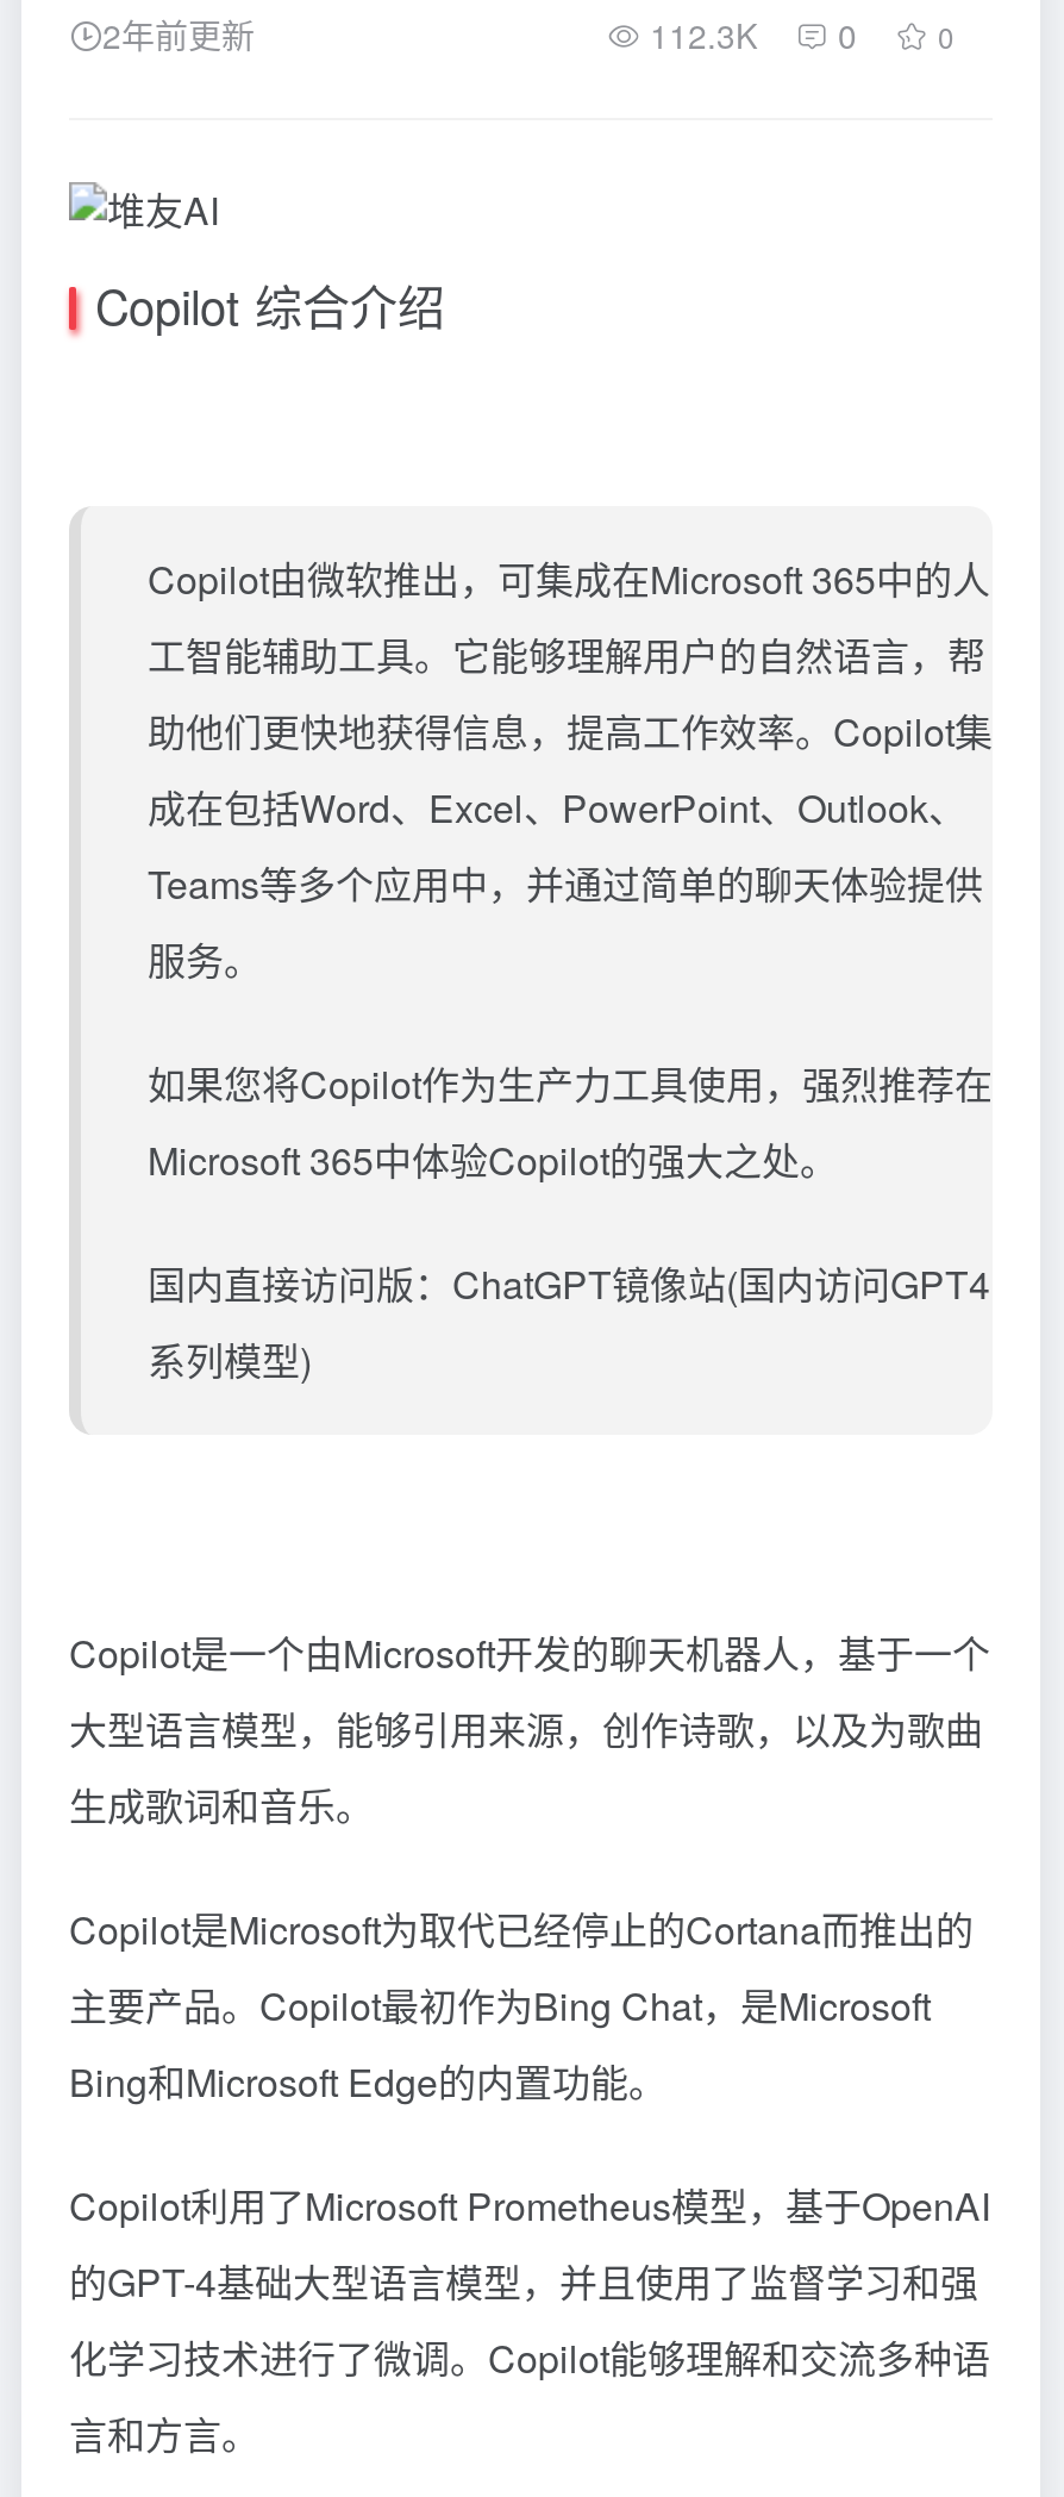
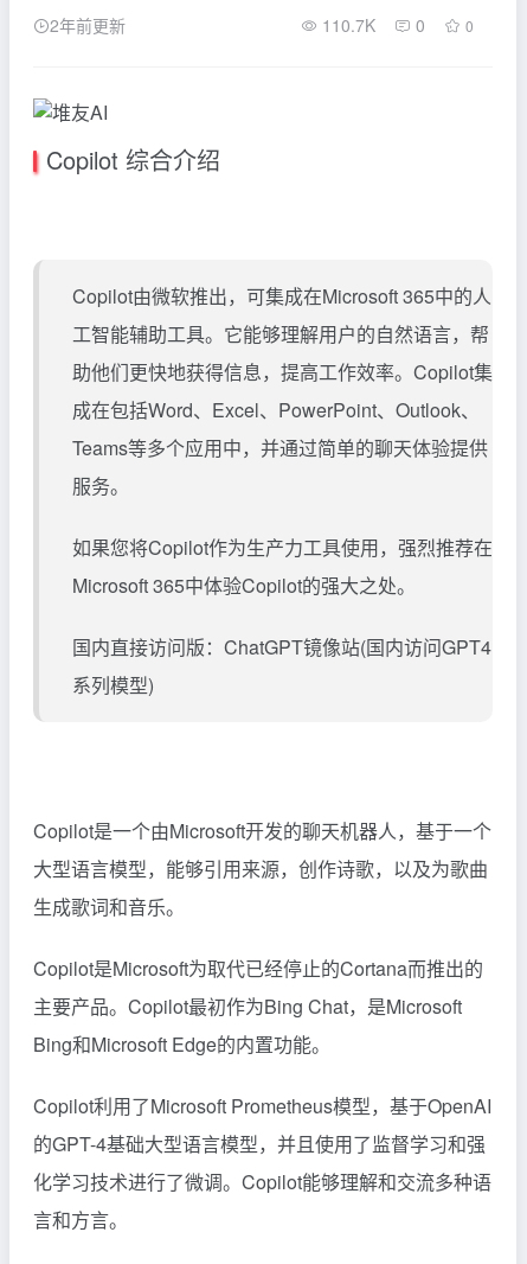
[640,11,955,58] 112.3K 0 0 -> [317,13,474,37] 110.7K 0 0

